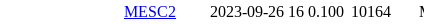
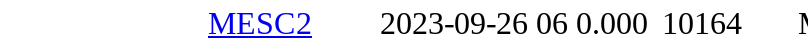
[210,3,391,20] 2023-09-26 16 0.100 10164 -> [380,7,742,41] 2023-09-26 06 0.000 10164

